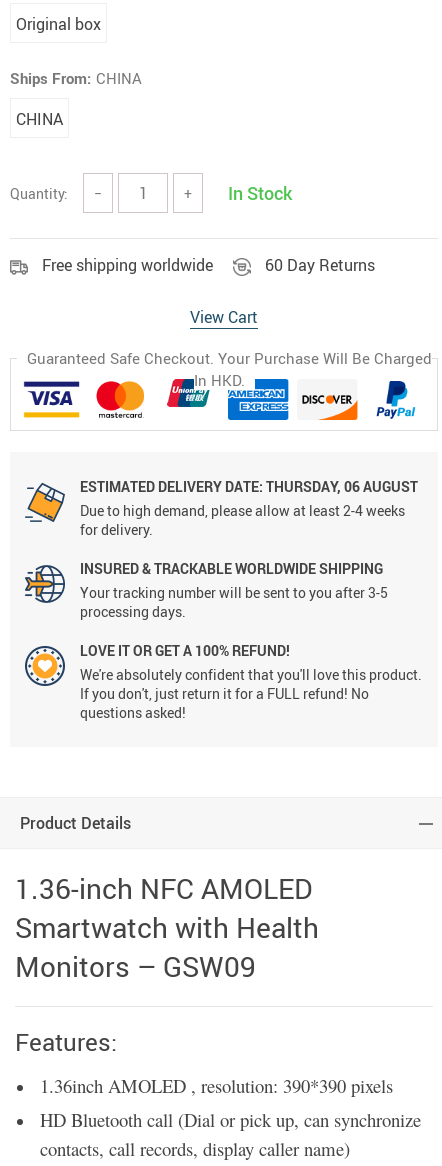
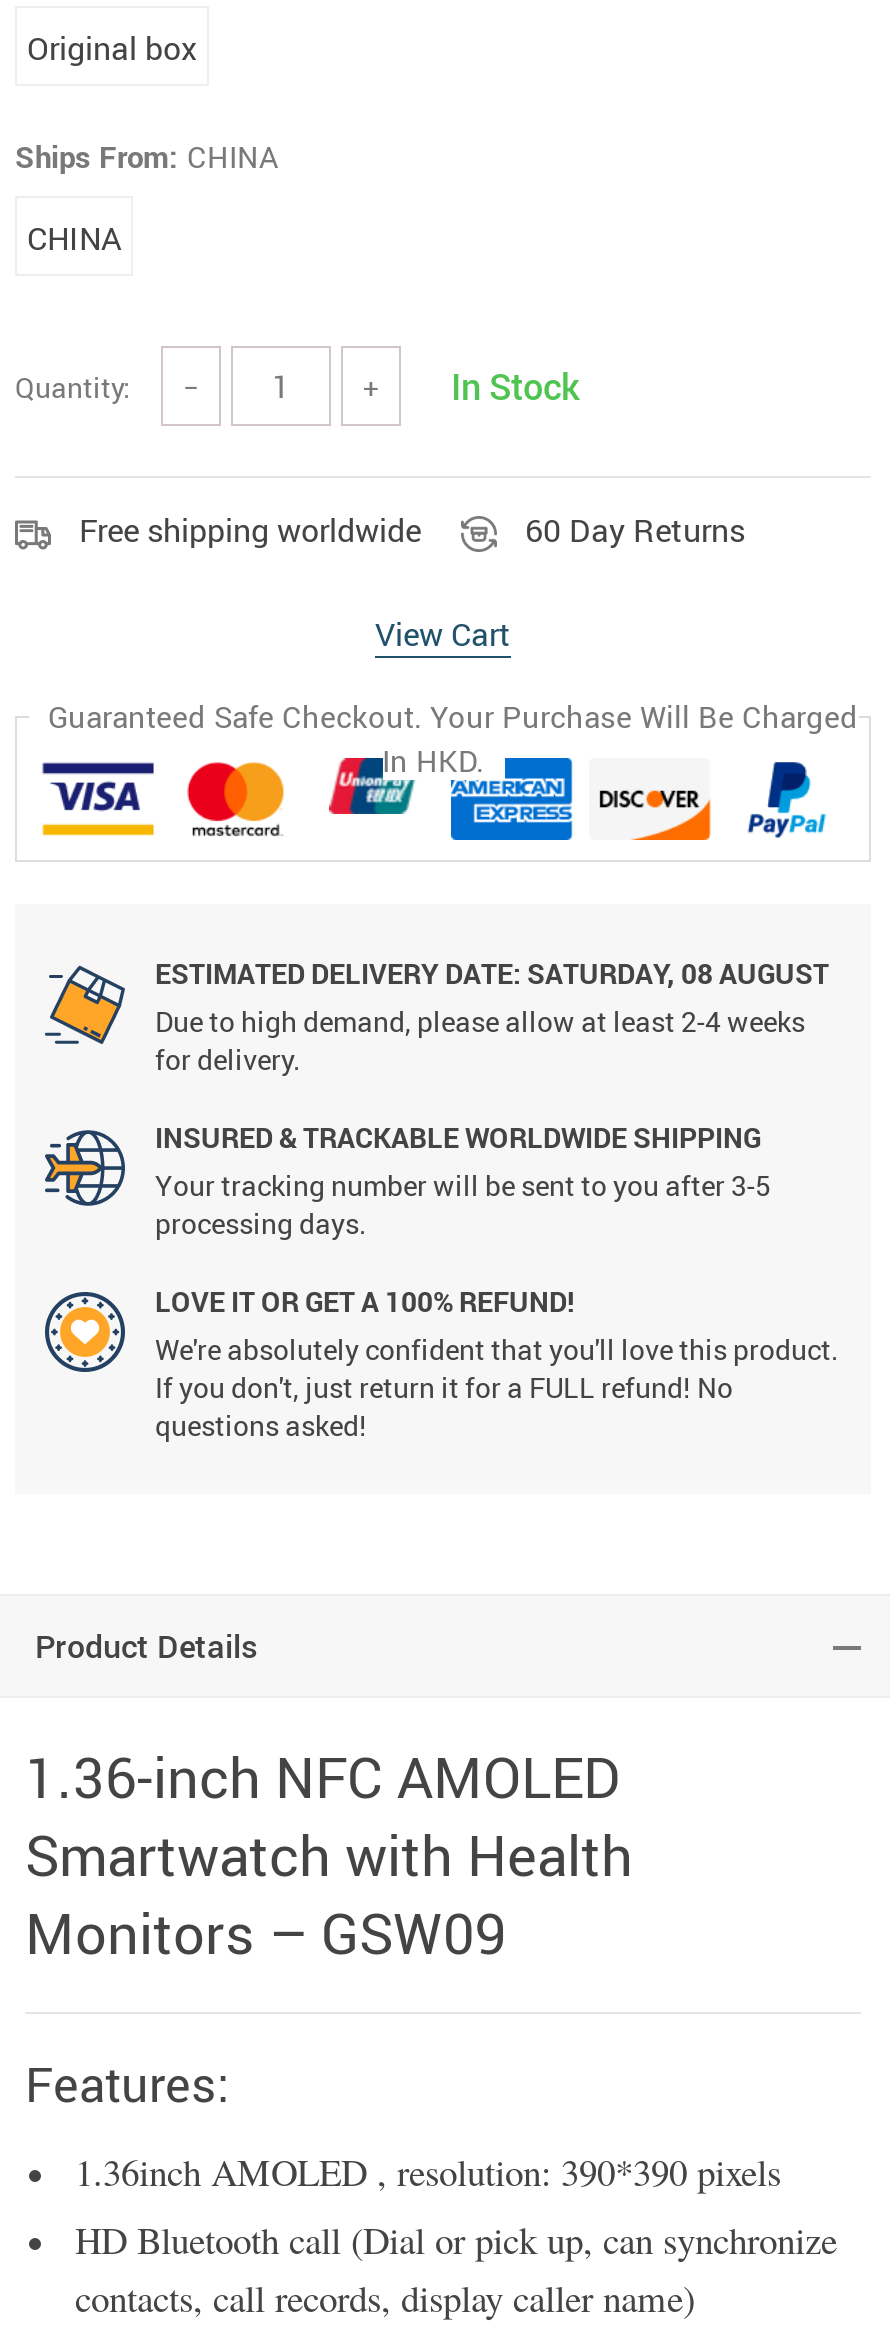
[80,477,418,496] ESTIMATED DELIVERY DATE: THURSDAY, 06 AUGUST -> [155,954,829,992] ESTIMATED DELIVERY DATE: SATURDAY, 08 AUGUST

